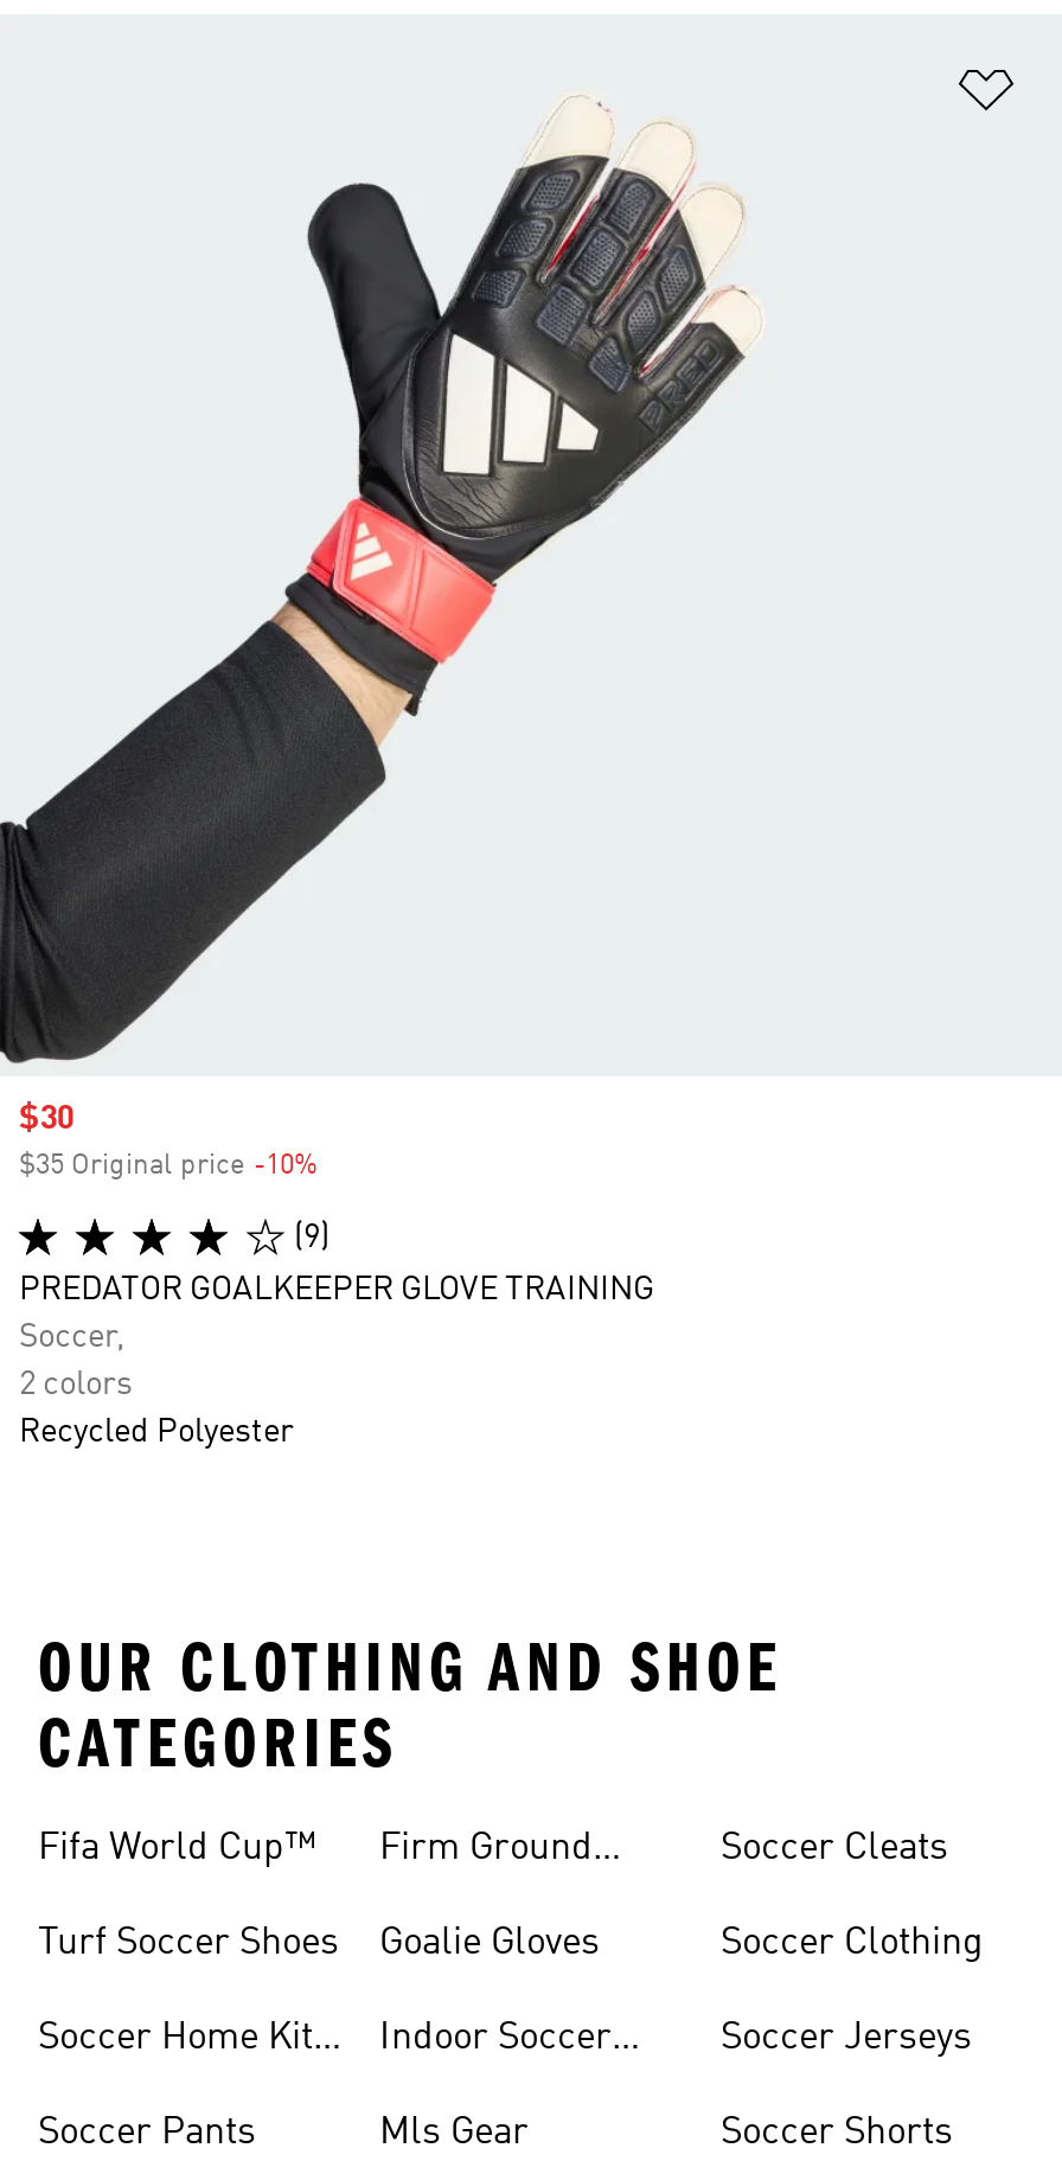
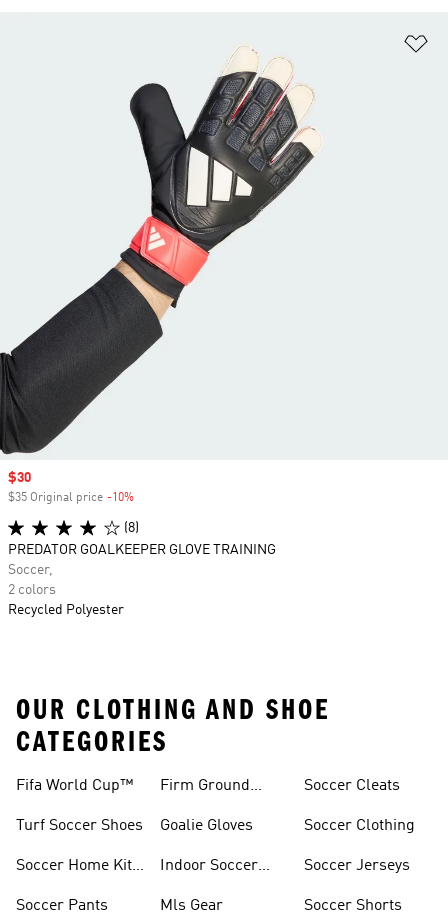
[294,1221,330,1254] (9) -> [124,521,139,535] (8)

